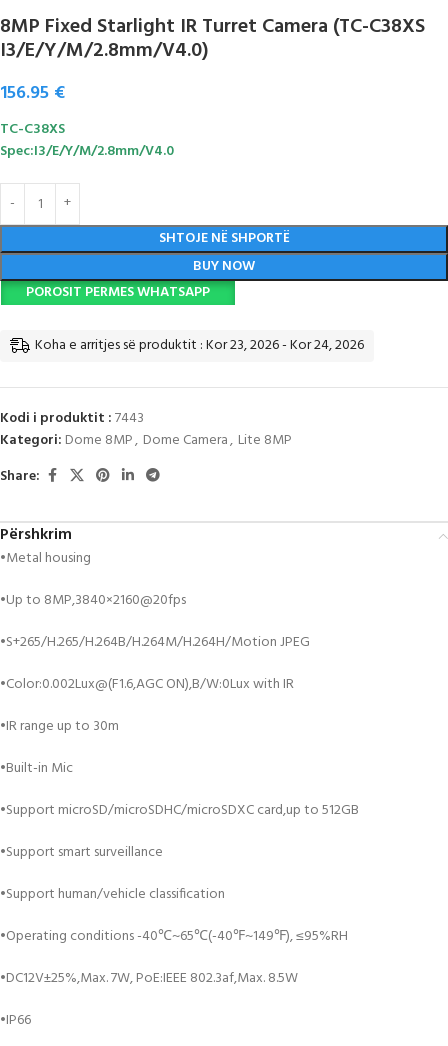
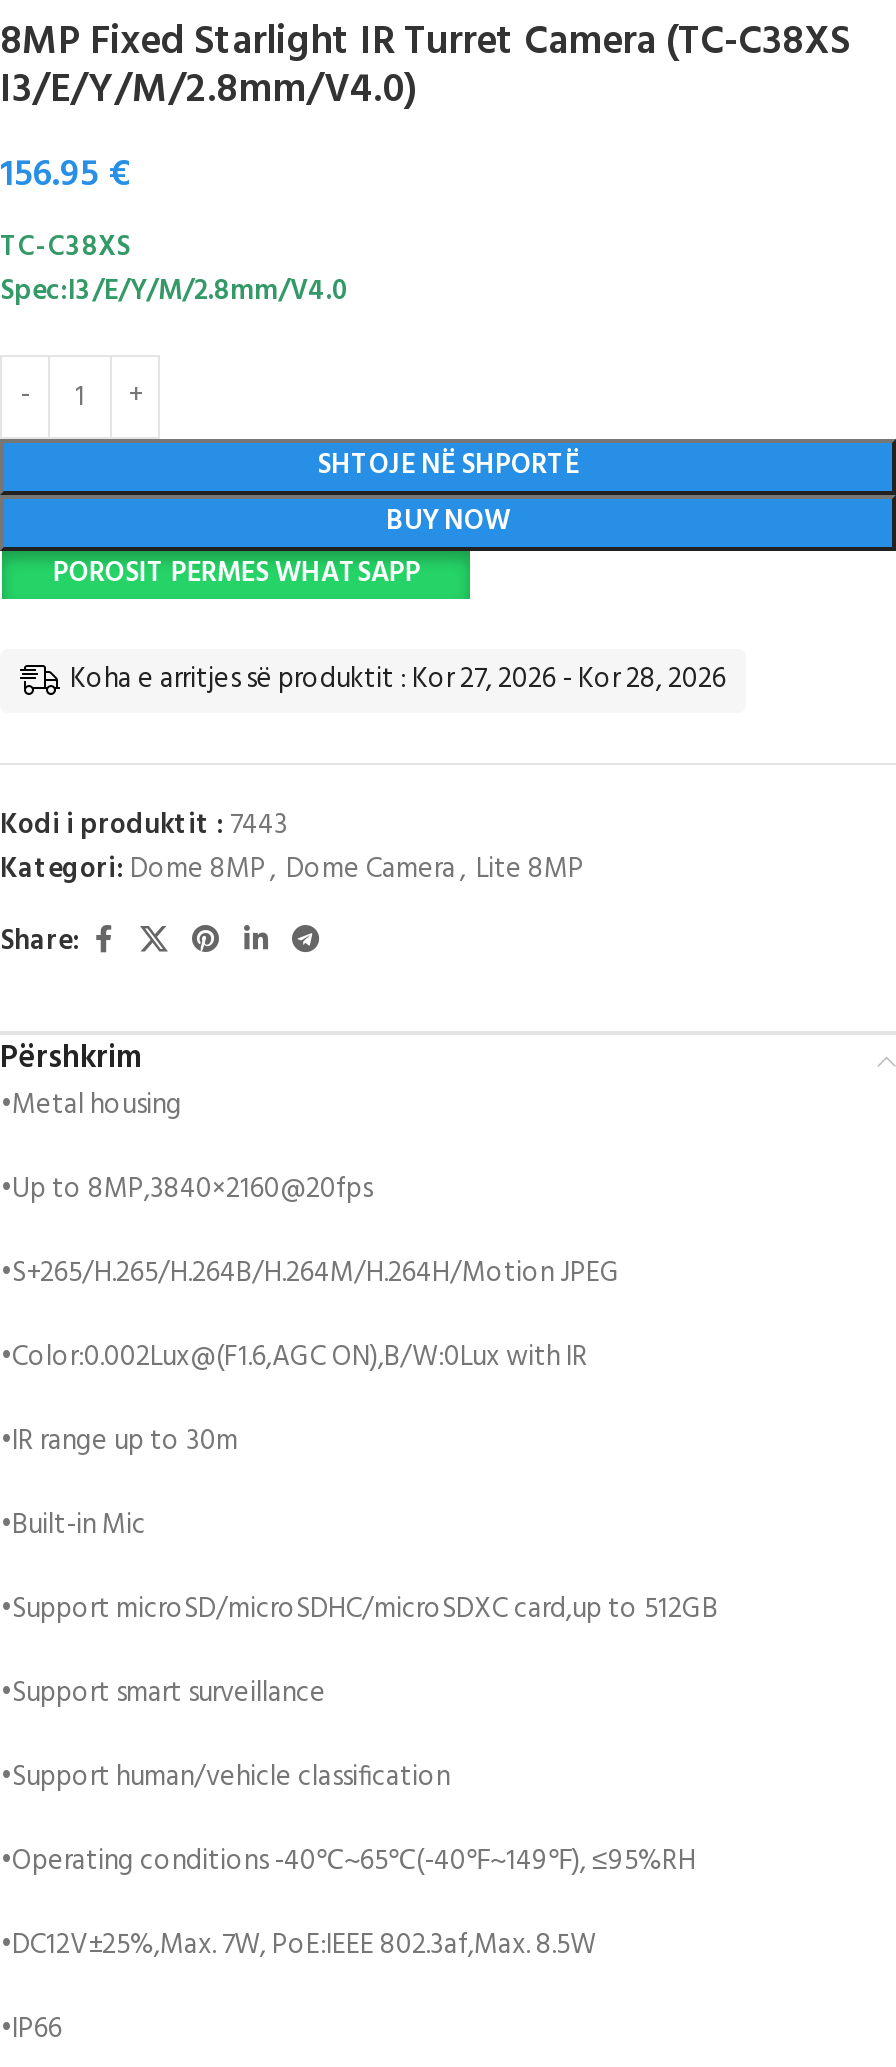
[35,334,364,357] Koha e arritjes së produktit : Kor 23, 2026 - Kor 24, 2026 -> [70,657,726,703] Koha e arritjes së produktit : Kor 27, 2026 - Kor 28, 2026

